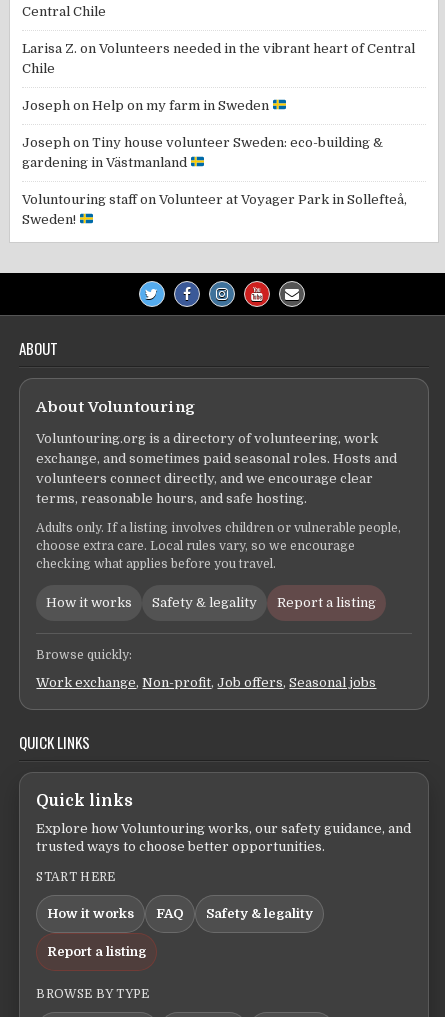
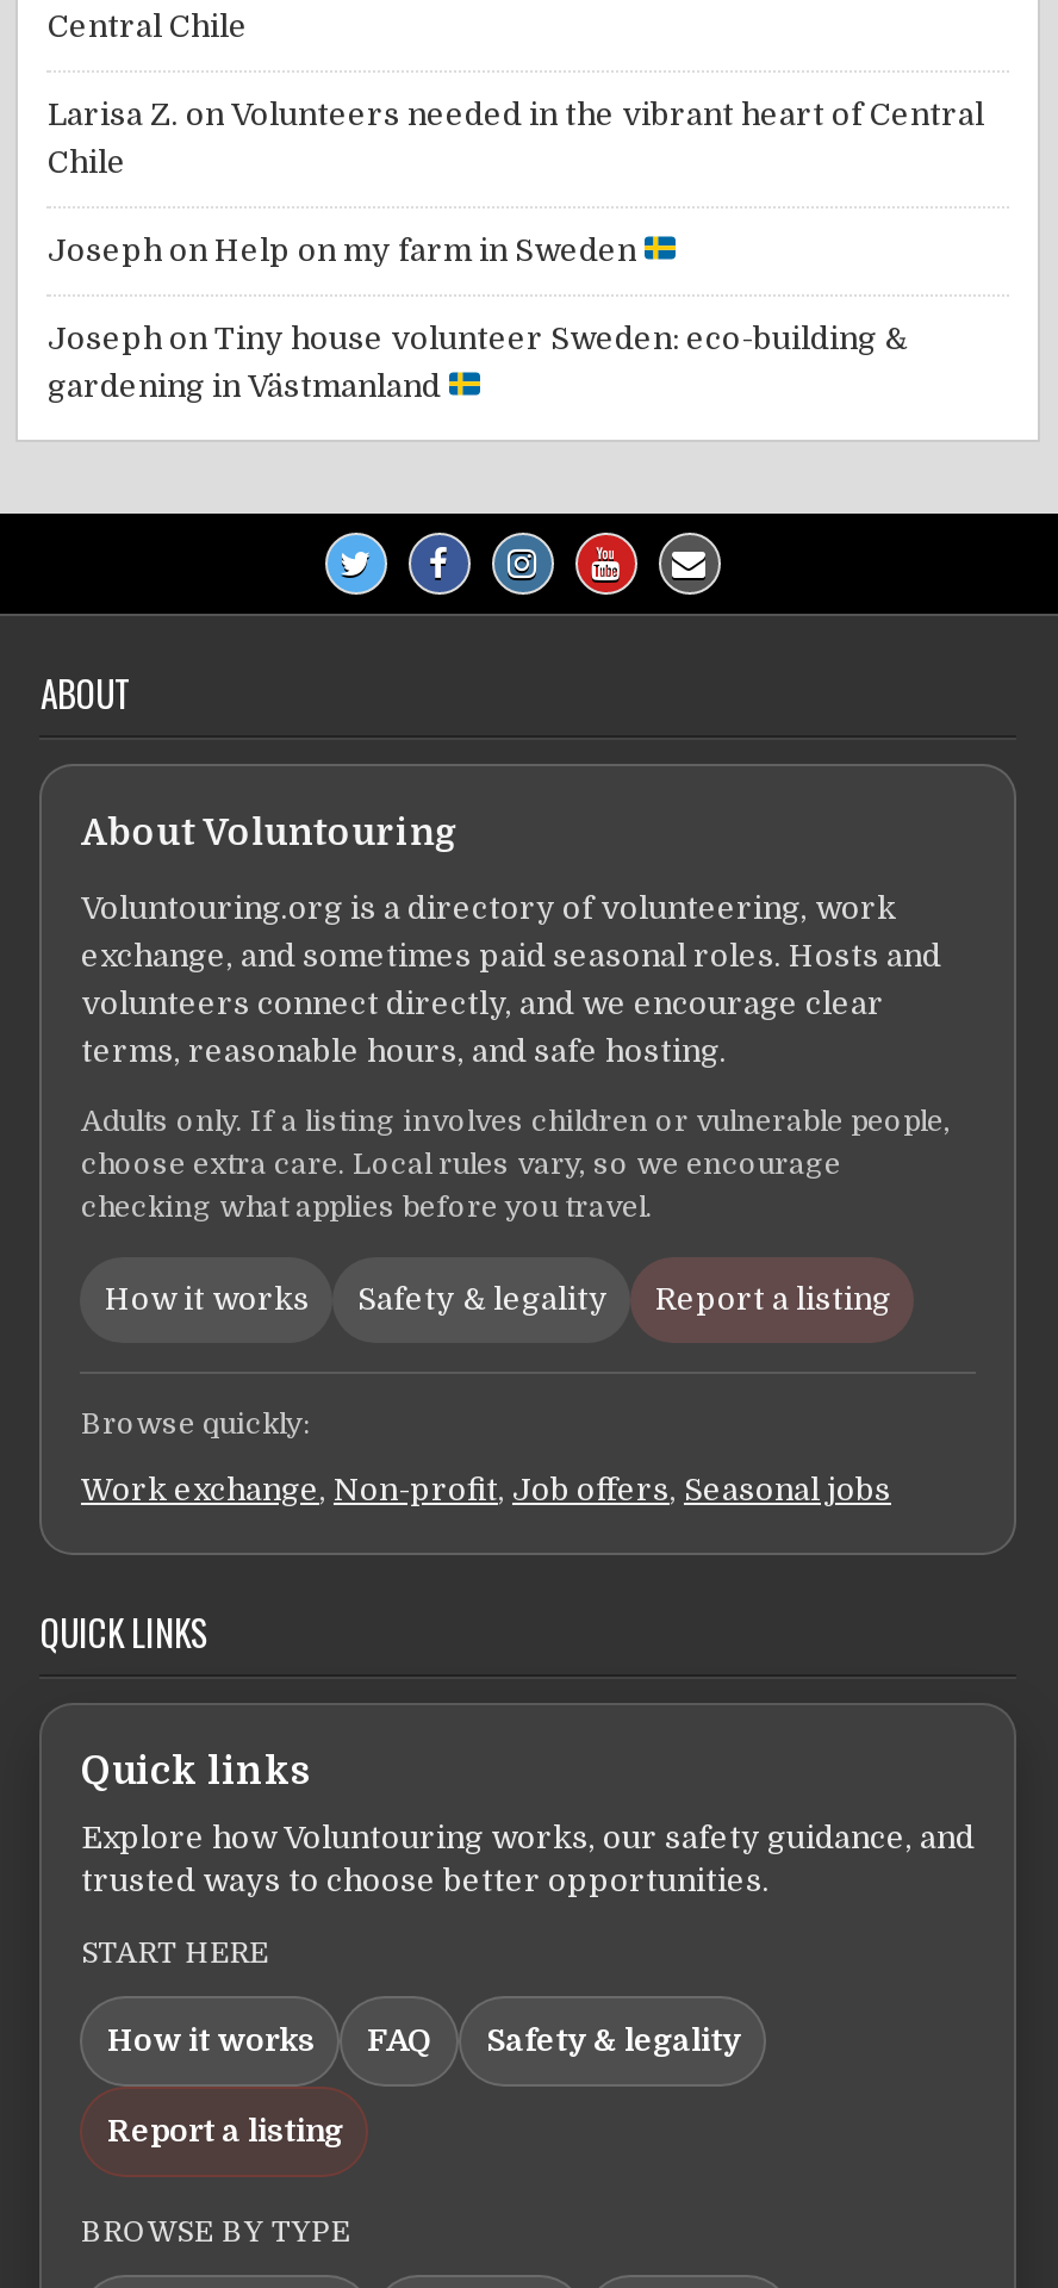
[22,192,407,227] Voluntouring staff on Volunteer at Voyager Park in Sollefteå, | Sweden! -> none

